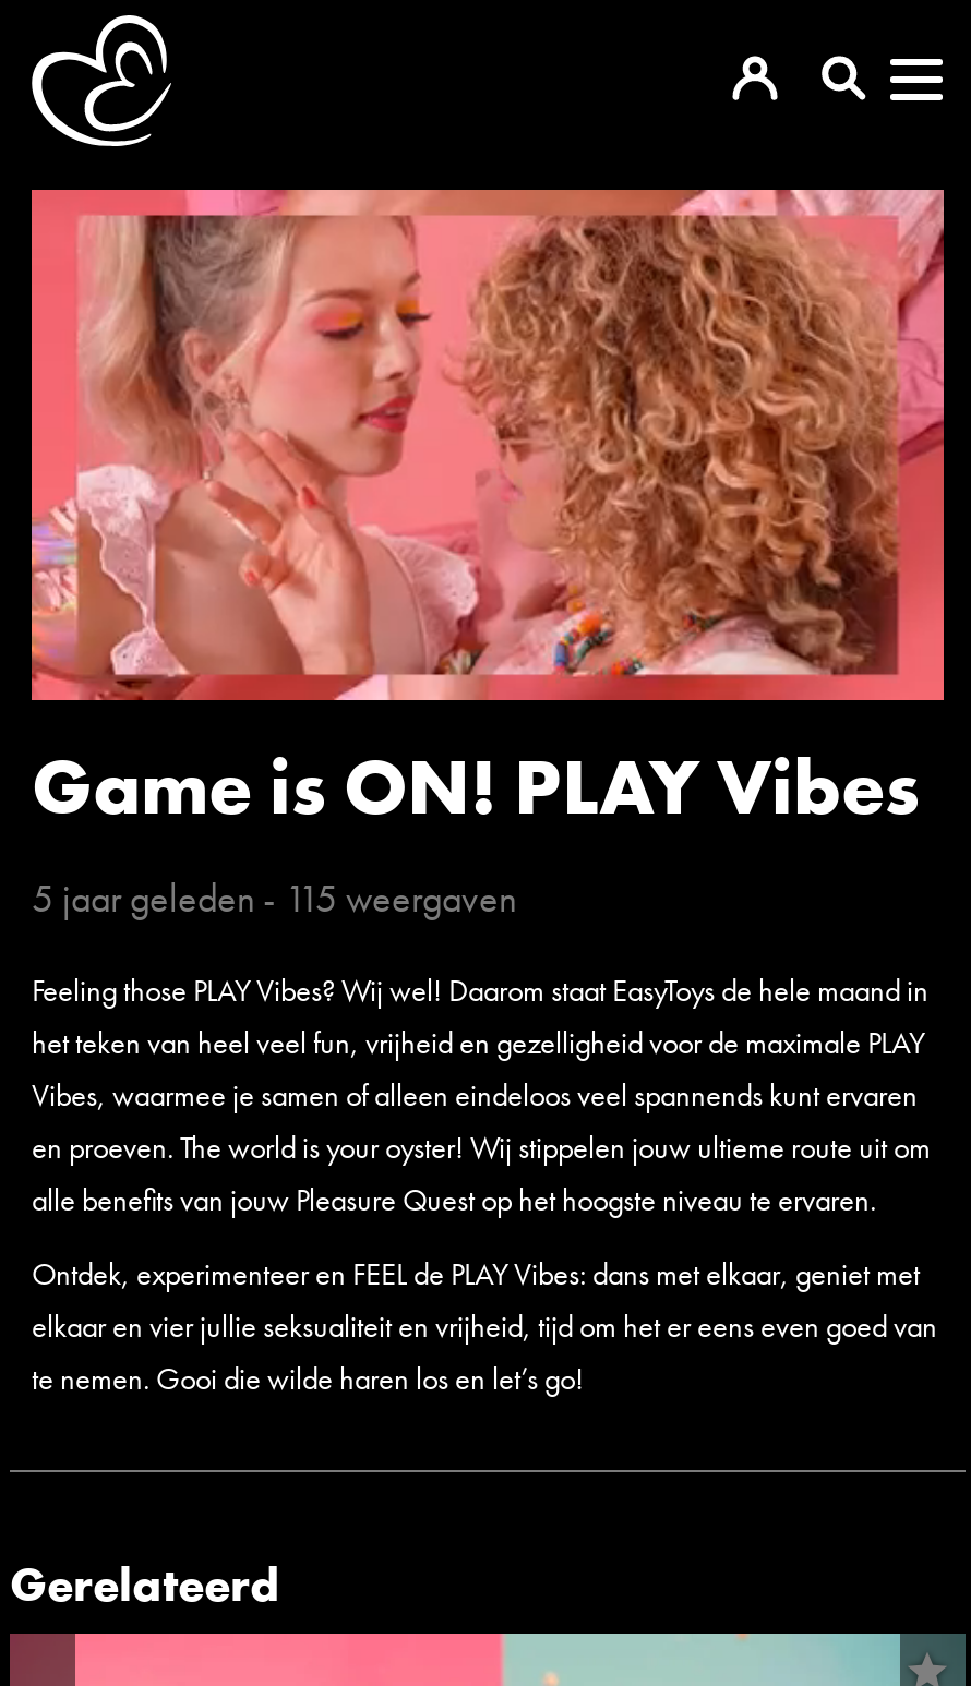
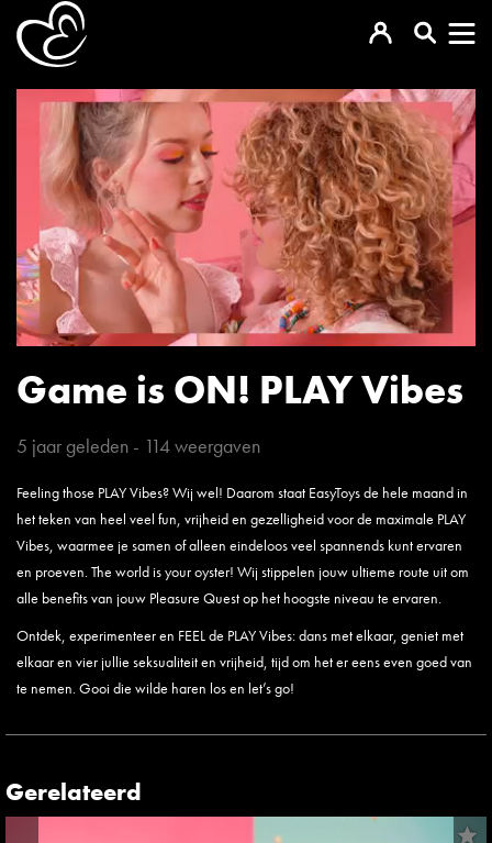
[32,873,516,923] 5 jaar geleden - 115 weergaven -> [16,433,260,458] 5 jaar geleden - 114 weergaven

